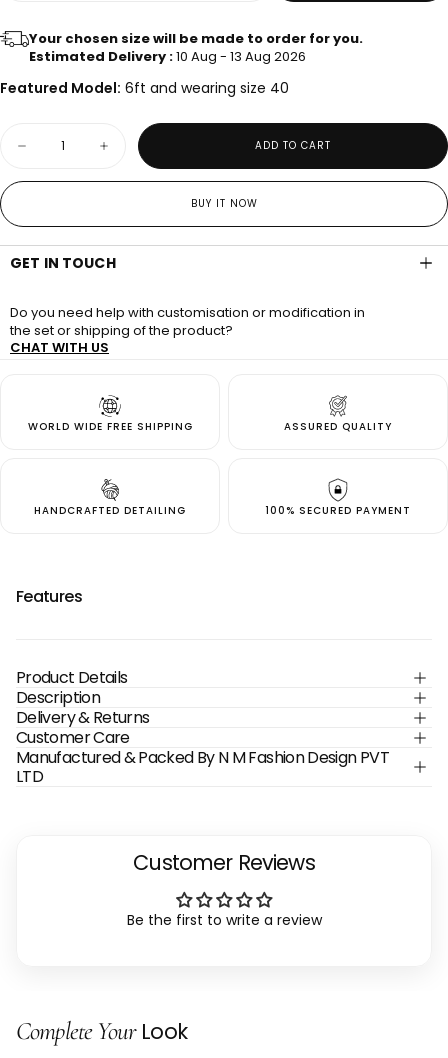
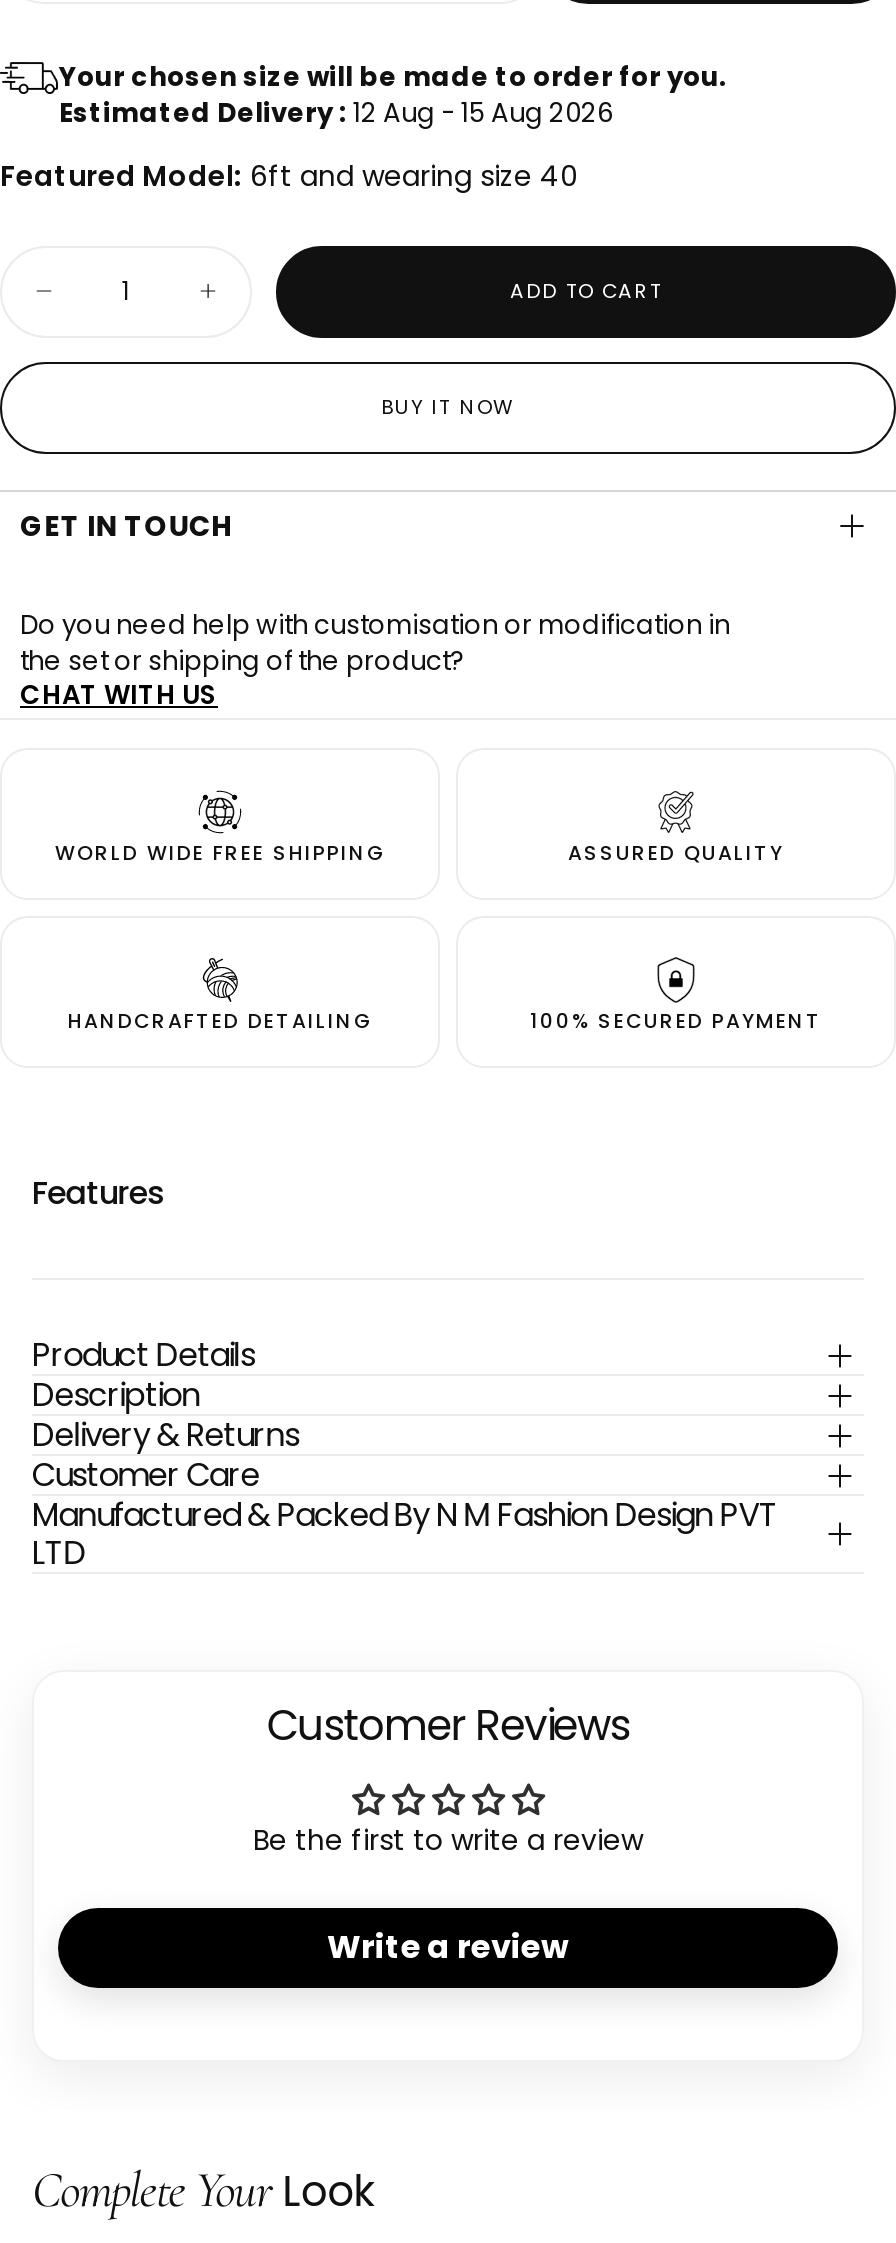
[29,47,306,66] Estimated Delivery : 10 Aug - 13 Aug 2026 -> [59,94,613,132] Estimated Delivery : 12 Aug - 15 Aug 2026
none -> [327,1925,569,1971] Write a review

